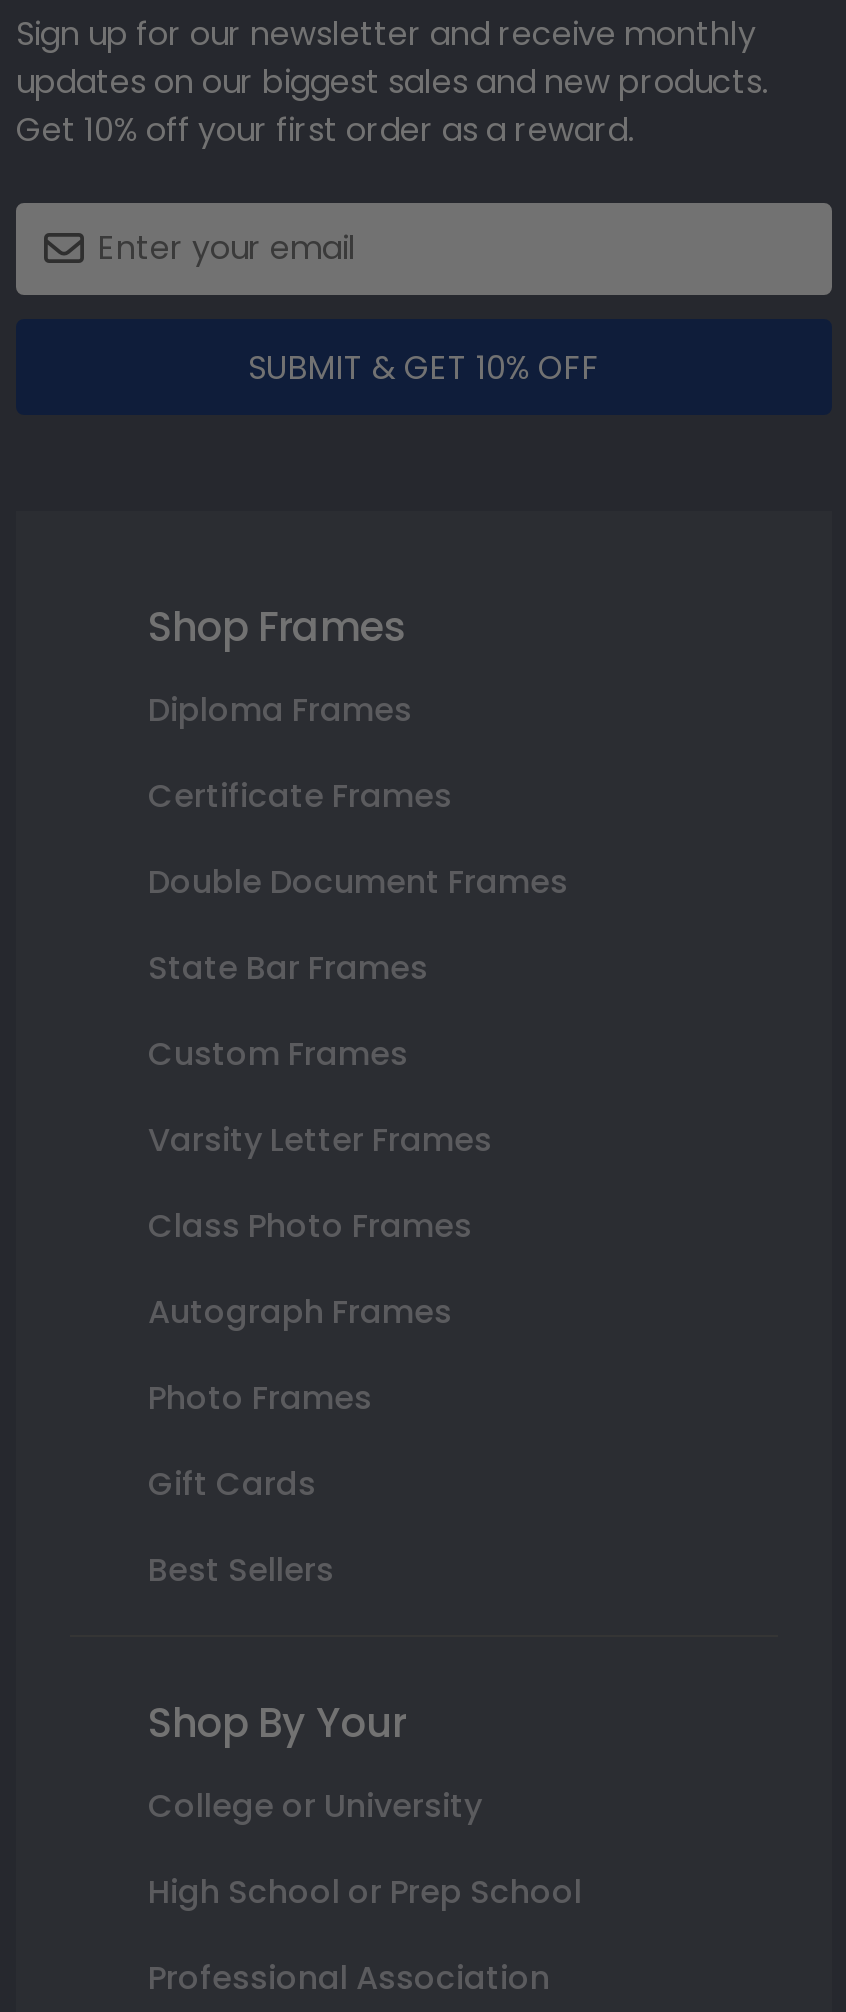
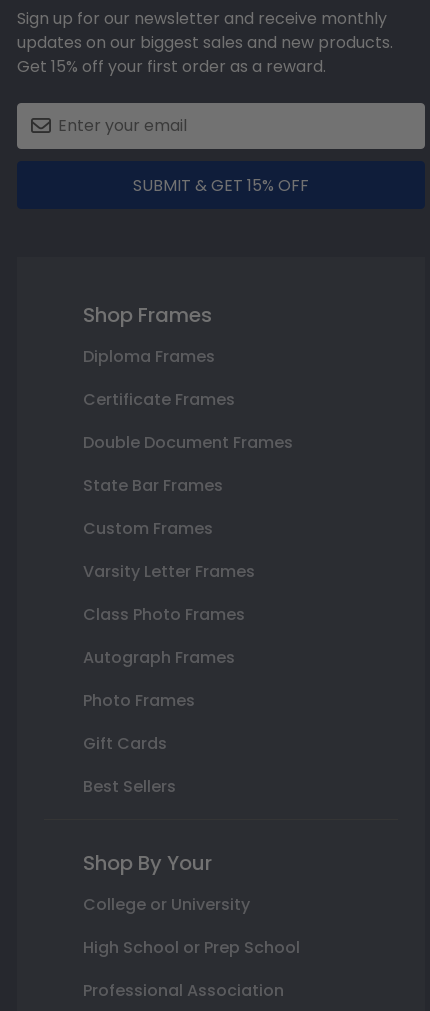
[16,108,634,154] Get 10% off your first order as a reward. -> [17,55,326,78] Get 15% off your first order as a reward.
[248,346,600,392] SUBMIT & GET 10% OFF -> [133,174,309,197] SUBMIT & GET 15% OFF

